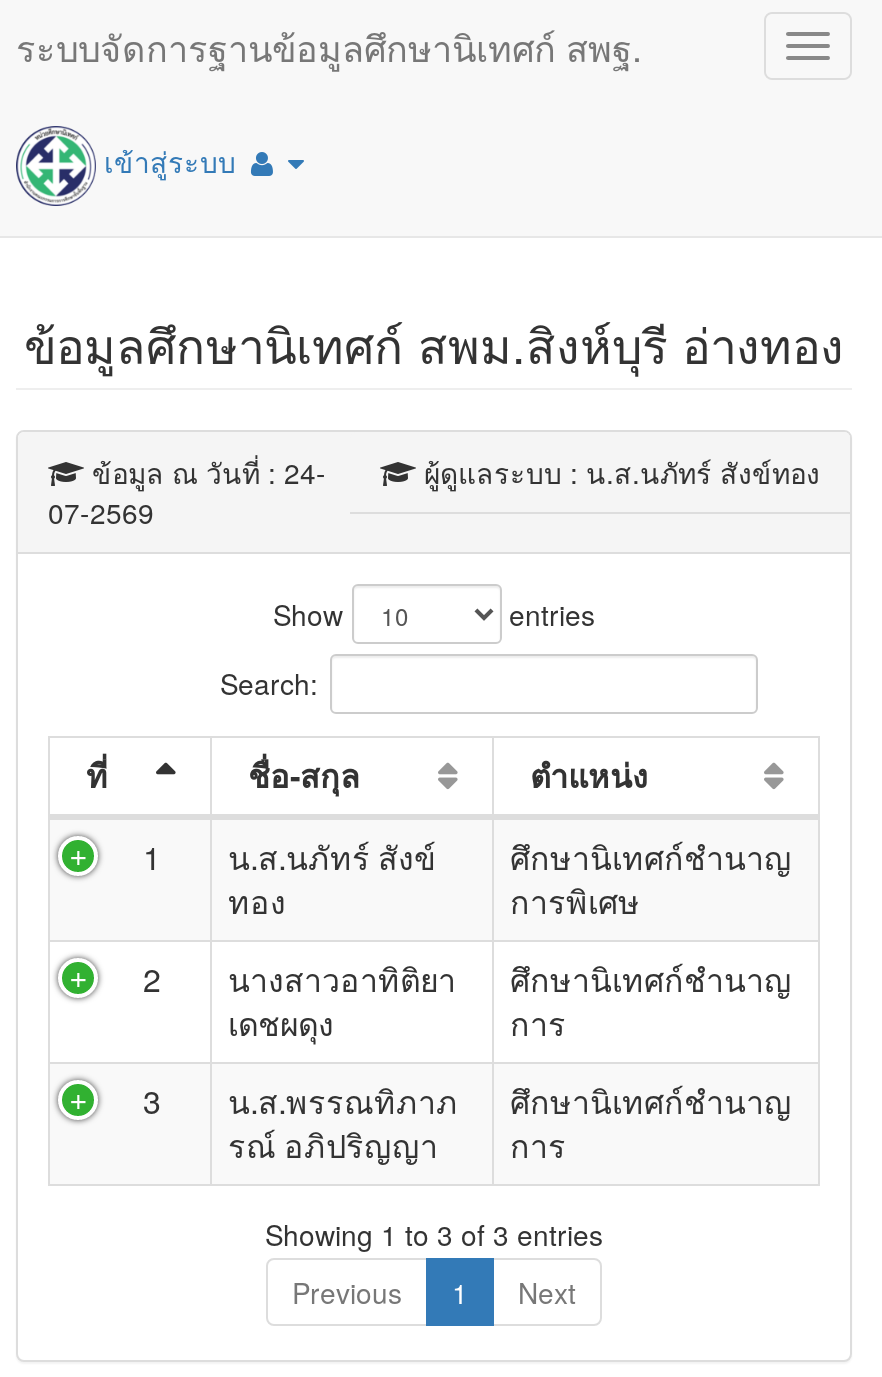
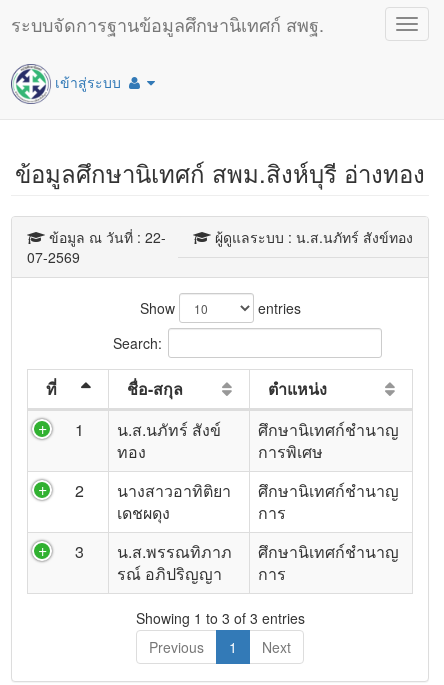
[84,452,326,492] ข้อมูล ณ วันที่ : 24- -> [45,227,166,247] ข้อมูล ณ วันที่ : 22-

